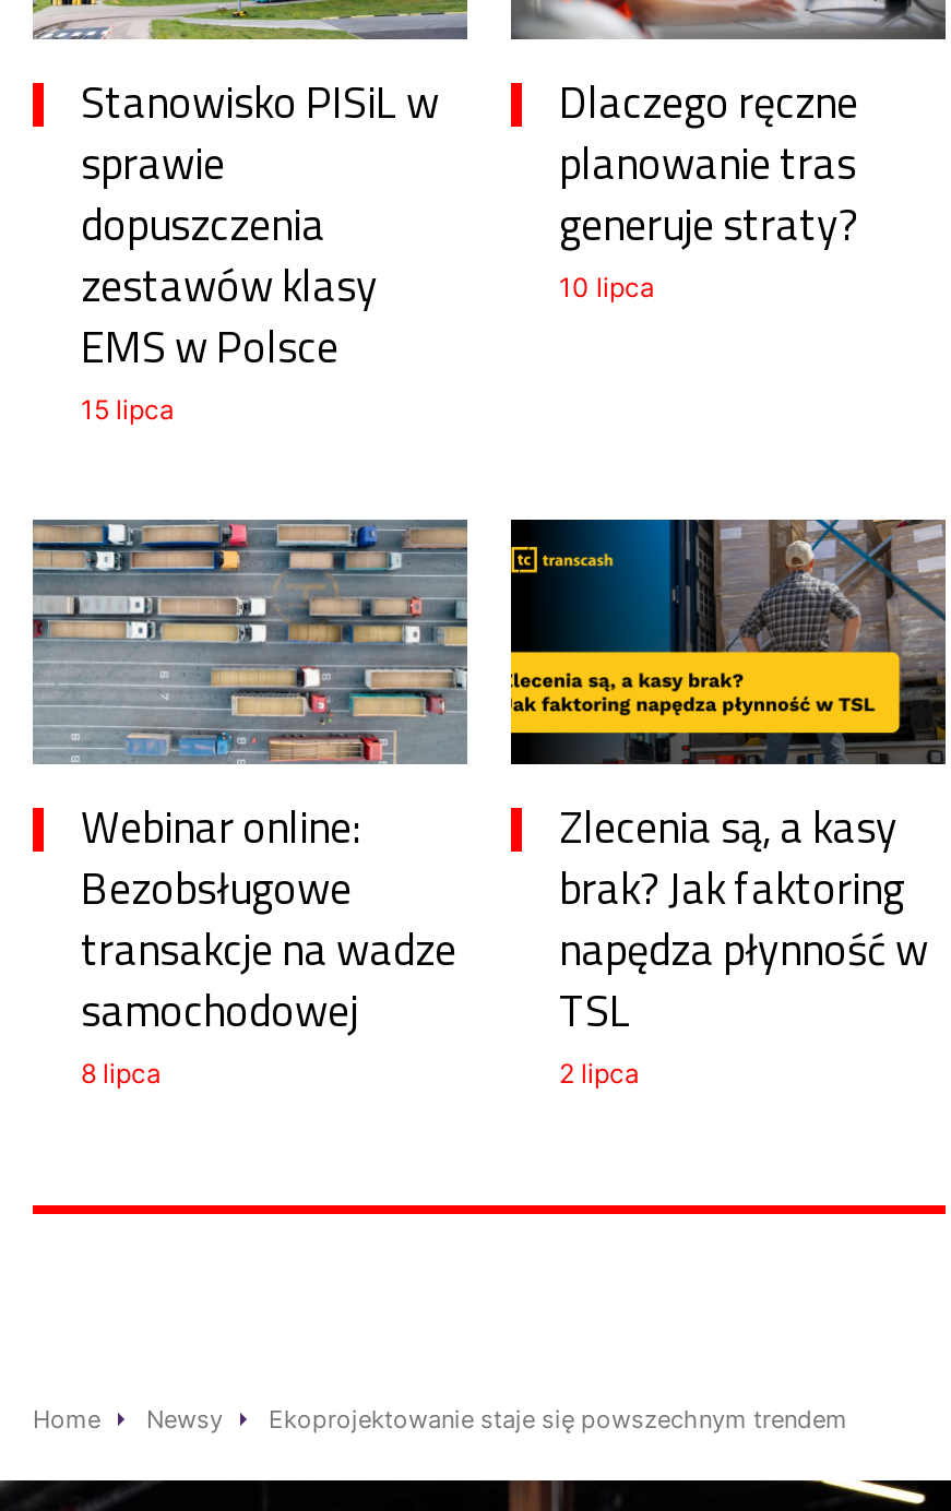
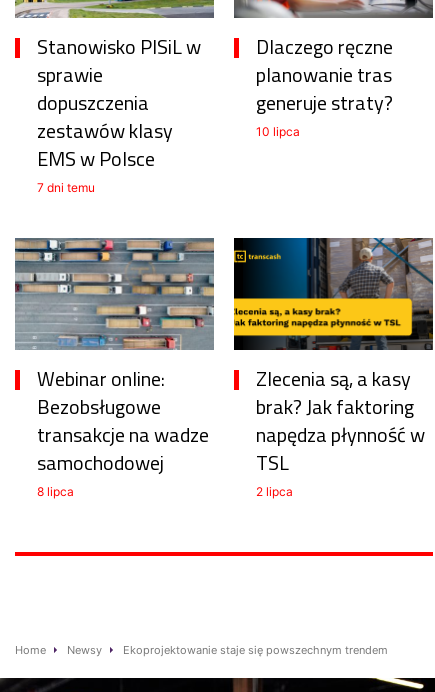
[81,393,175,426] 15 lipca -> [37,180,95,195] 7 dni temu

